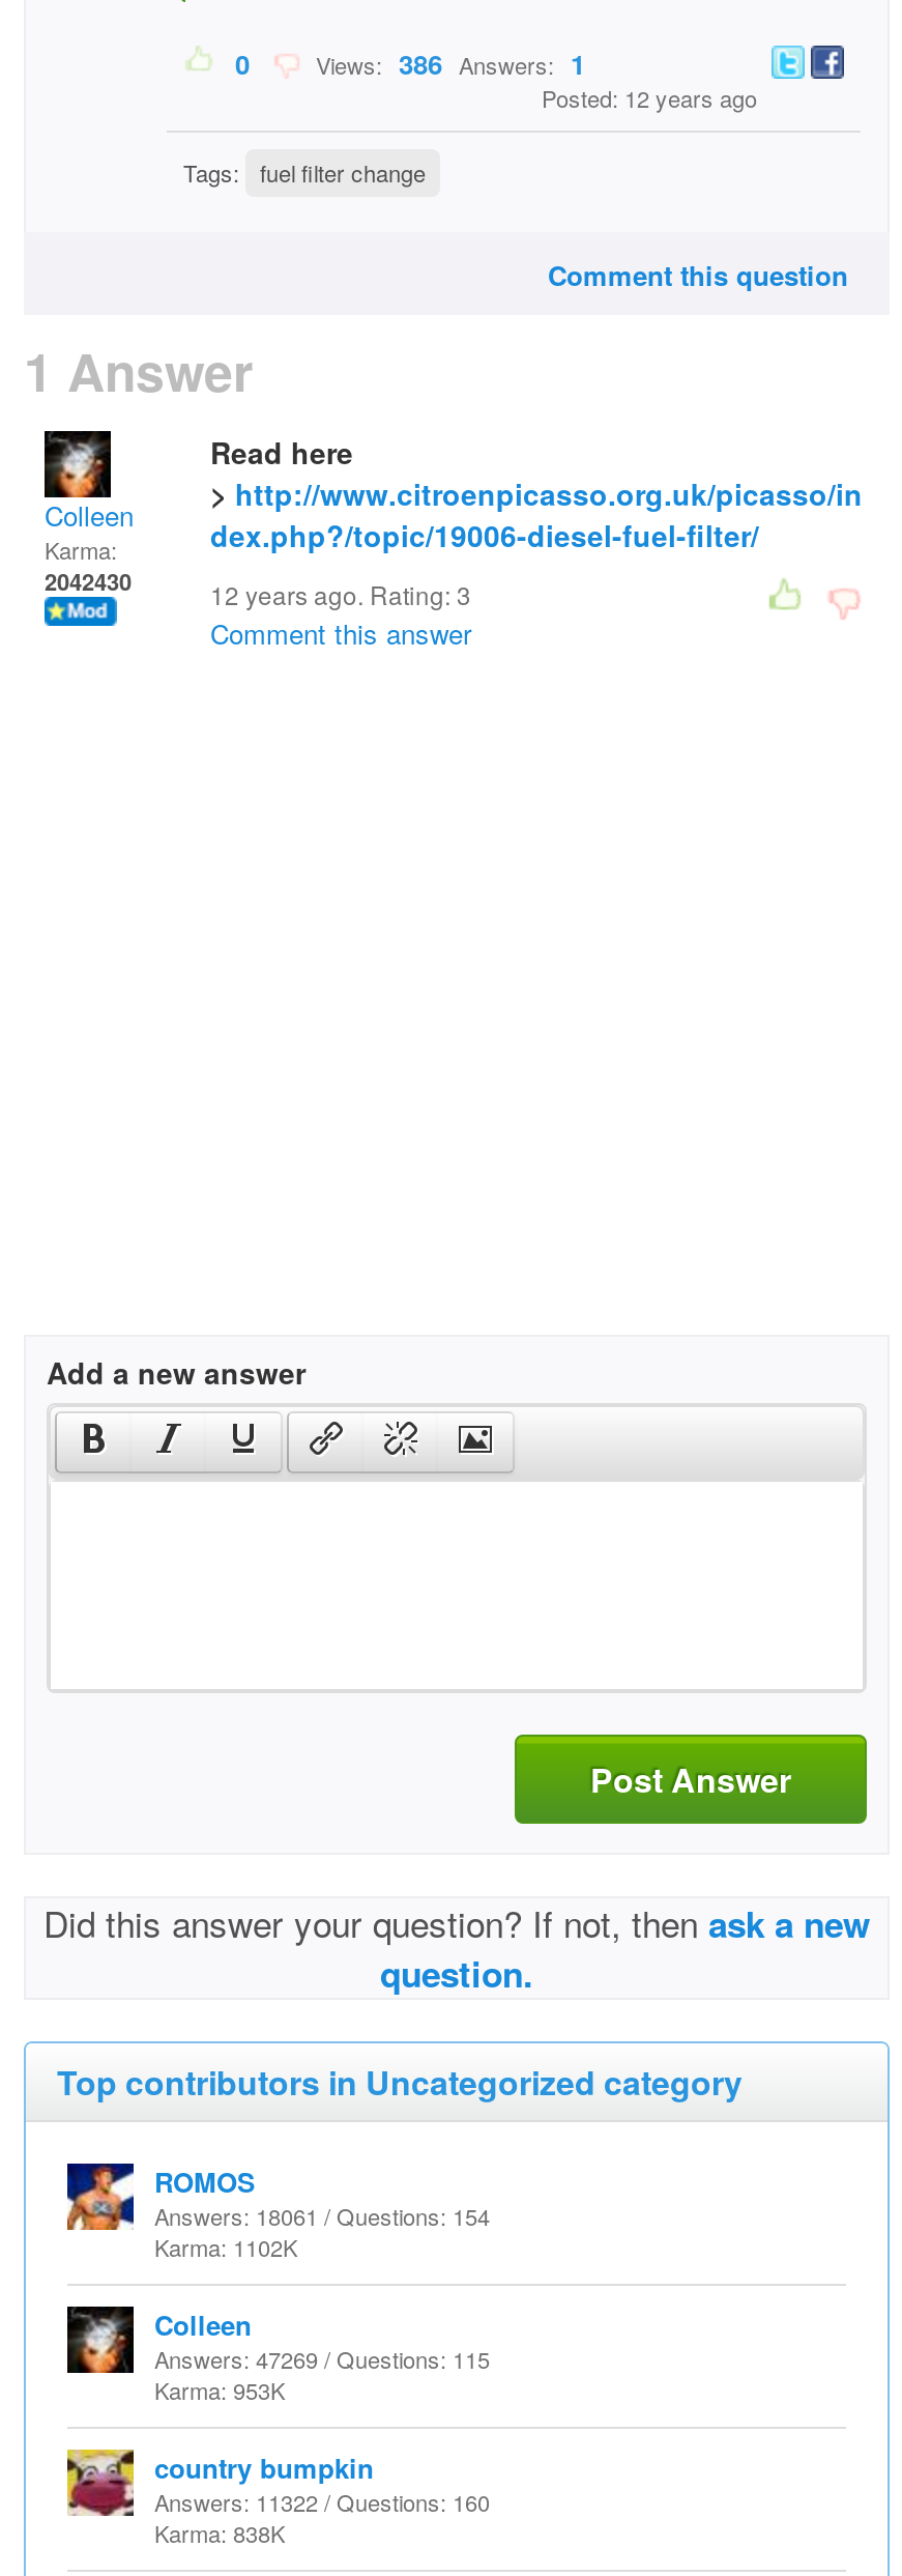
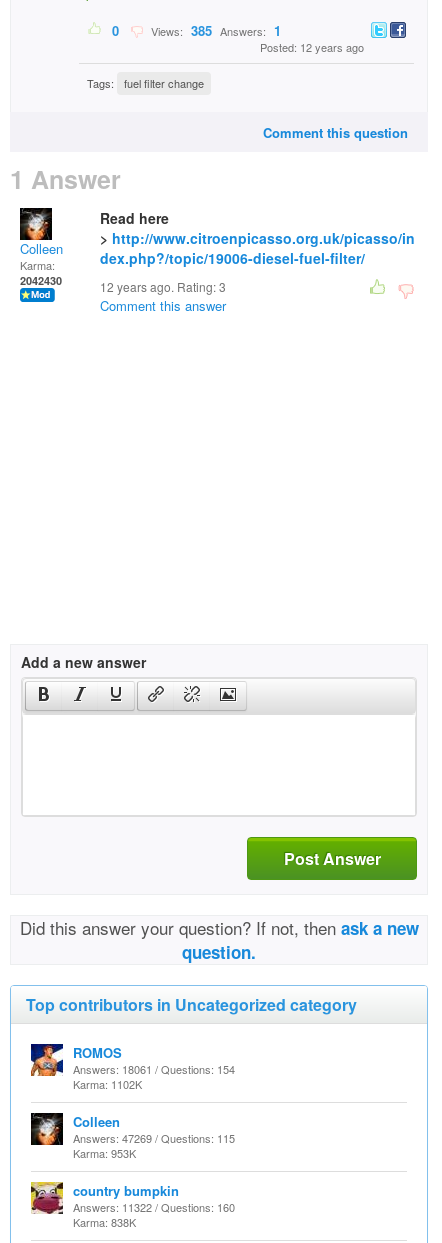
[303,44,585,83] Views: 386 Answers: 1 -> [145,21,281,40] Views: 385 Answers: 1

